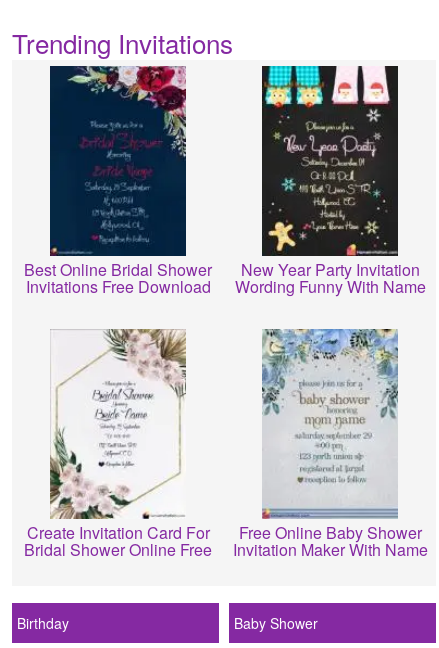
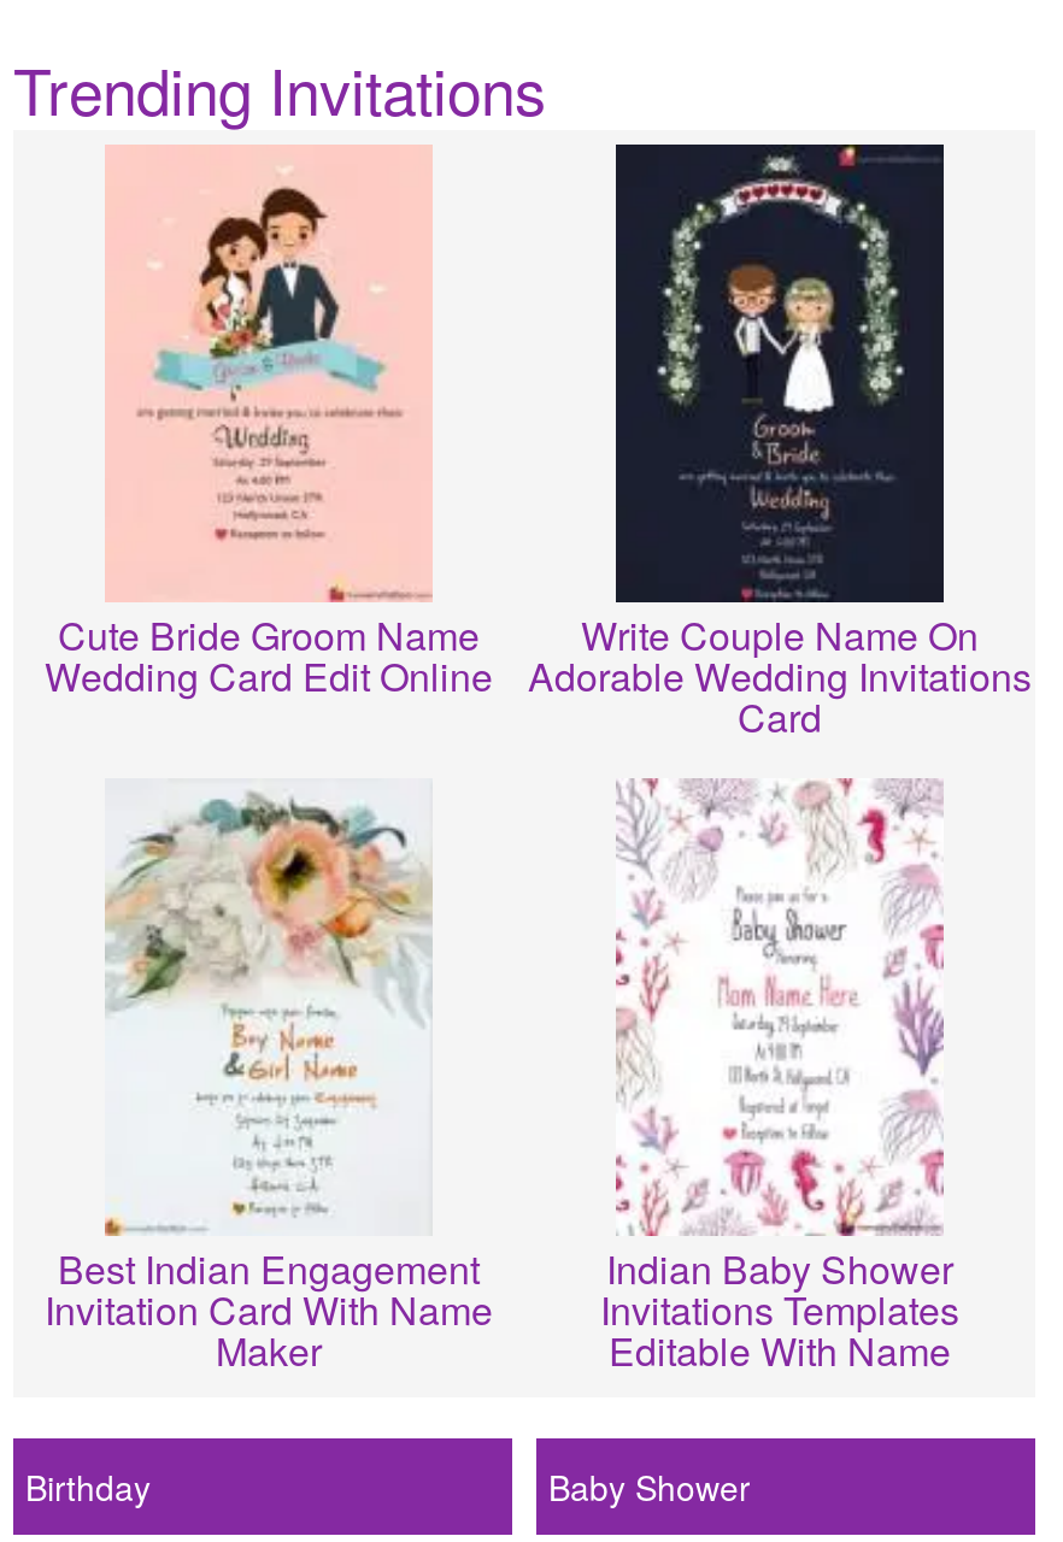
[24,65,212,298] [image] | Best Online Bridal Shower | Invitations Free Download -> [45,145,493,704] [image] | Cute Bride Groom Name | Wedding Card Edit Online
[234,65,425,298] [image] | New Year Party Invitation | Wording Funny With Name -> [528,142,1032,744] [image] | Write Couple Name On | Adorable Wedding Invitations | Card
[24,328,212,561] [image] | Create Invitation Card For | Bridal Shower Online Free -> [45,778,493,1378] [image] | Best Indian Engagement | Invitation Card With Name | Maker
[232,328,427,561] [image] | Free Online Baby Shower | Invitation Maker With Name -> [600,778,959,1378] [image] | Indian Baby Shower | Invitations Templates | Editable With Name

